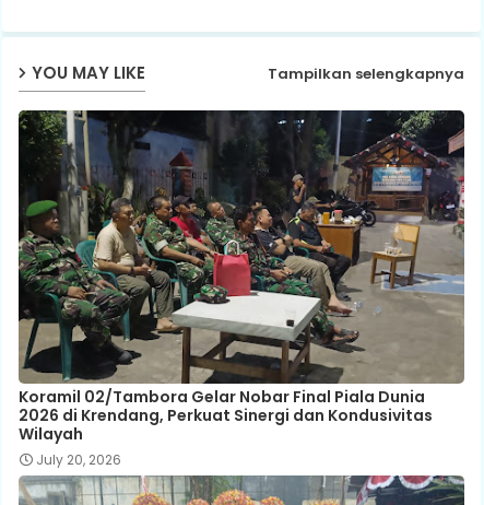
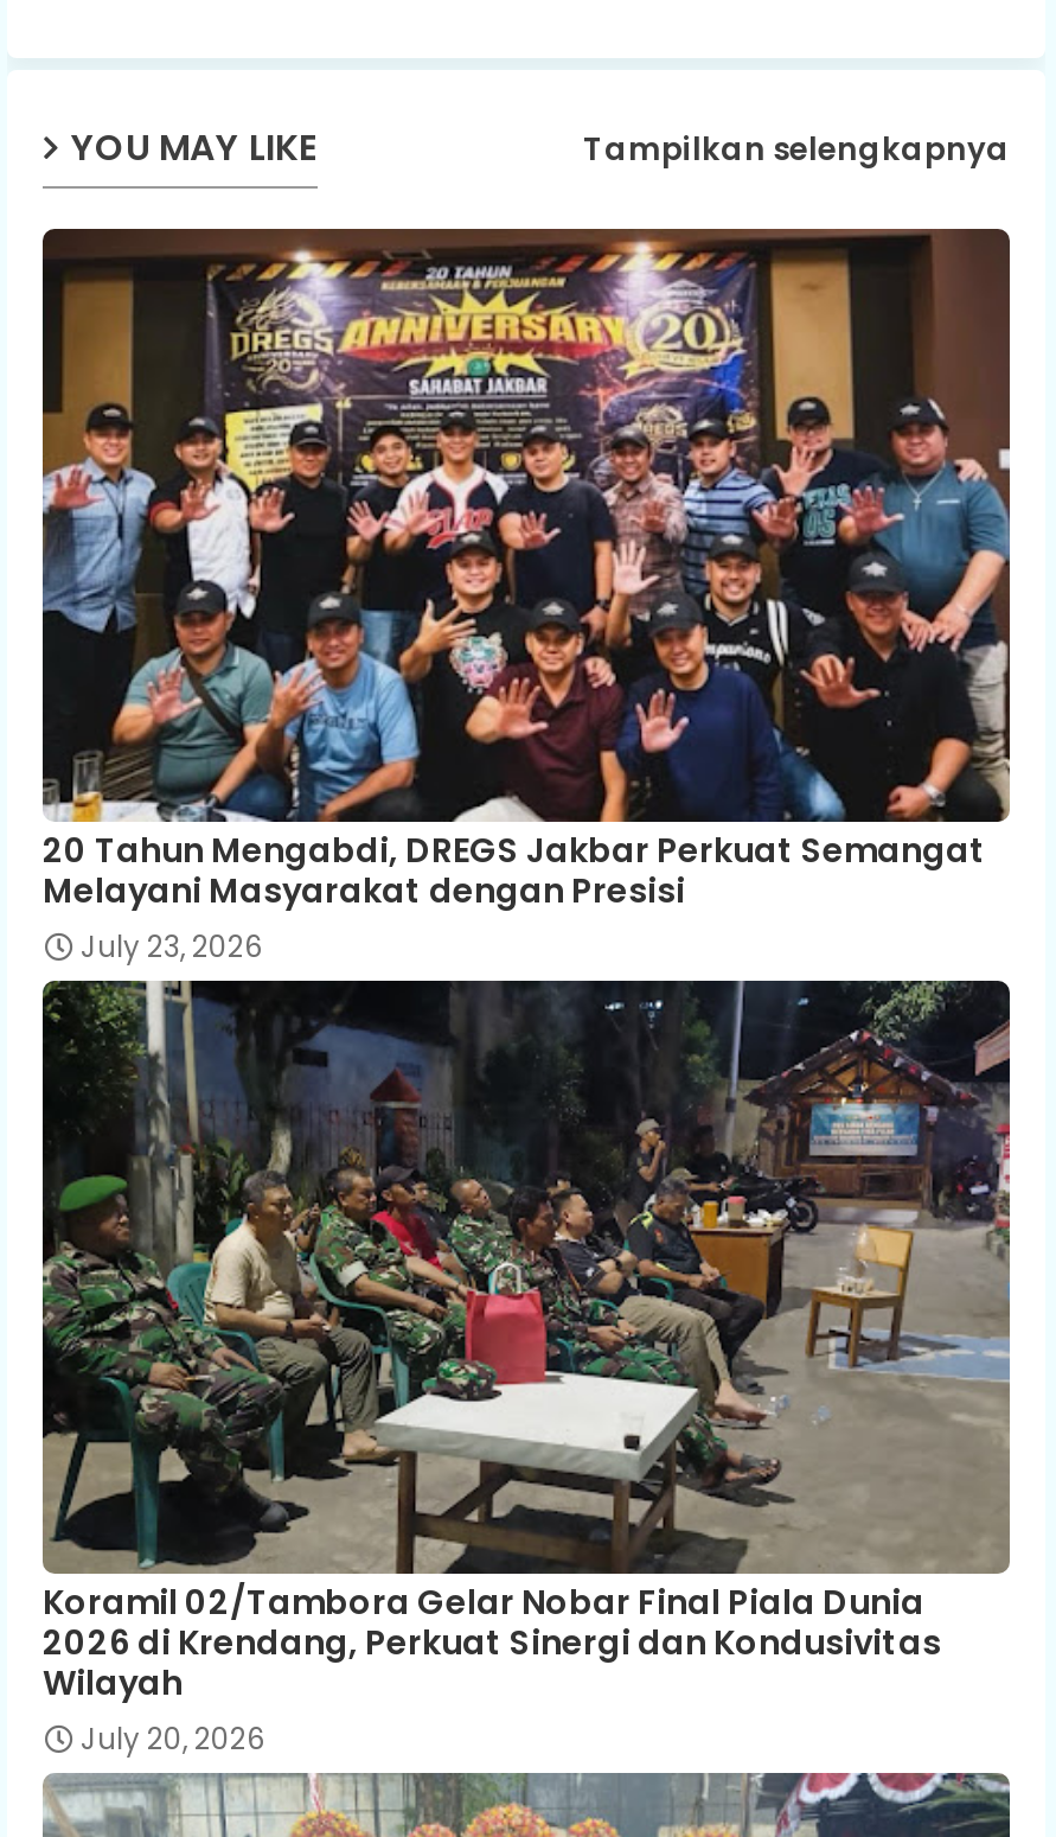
none -> [40,227,1012,966] [image] | 20 Tahun Mengabdi, DREGS Jakbar Perkuat Semangat | Melayani Masyarakat dengan Presisi | July 23, 2026

